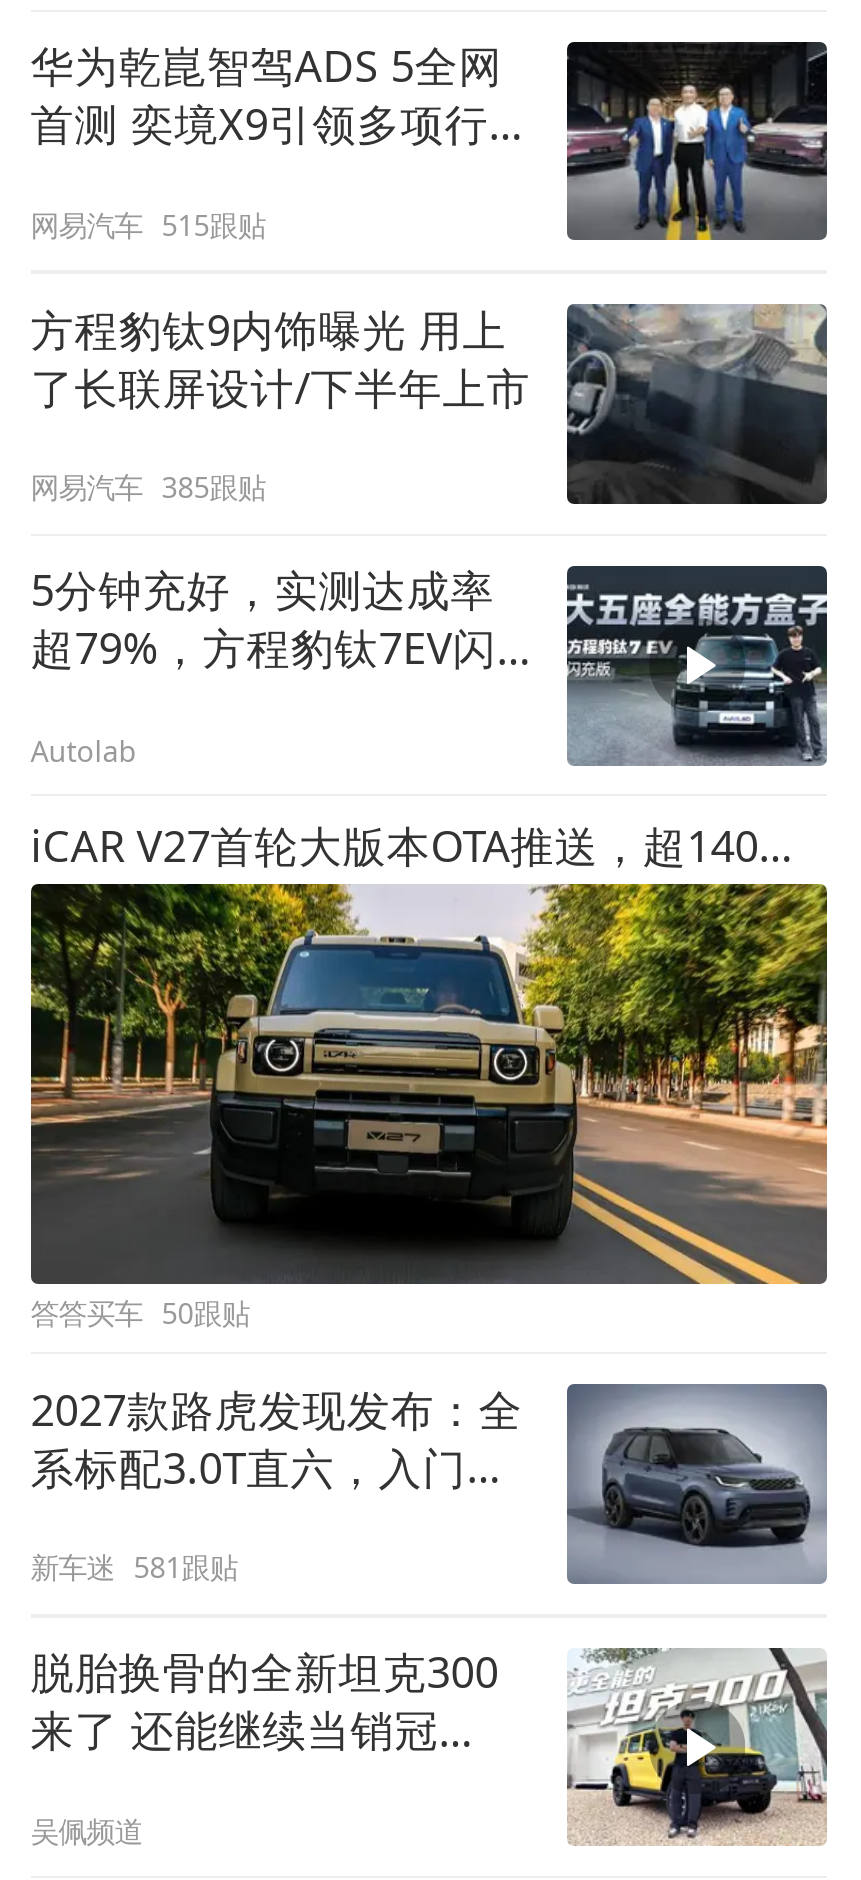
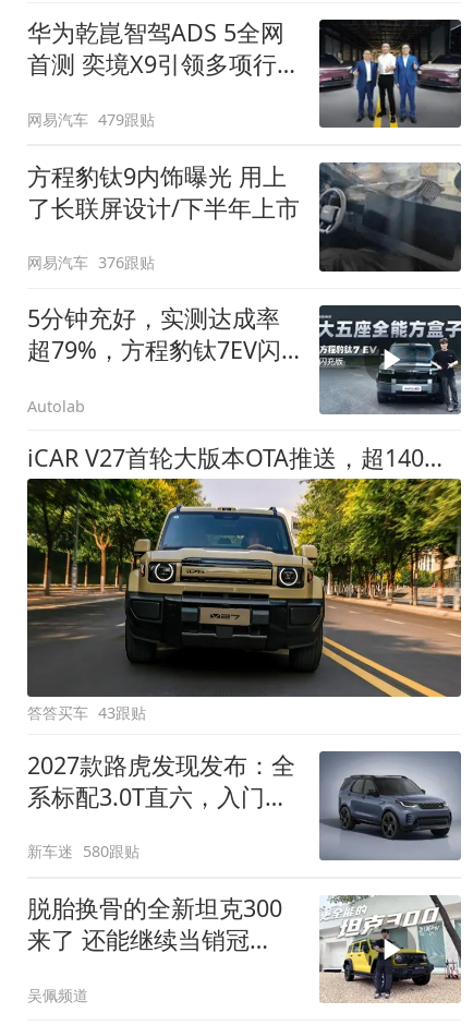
[30,205,266,243] 网易汽车 515跟贴 -> [27,109,155,129] 网易汽车 479跟贴
[30,469,266,507] 网易汽车 385跟贴 -> [27,252,155,273] 网易汽车 376跟贴
[30,1293,250,1331] 答答买车 50跟贴 -> [27,702,146,723] 答答买车 43跟贴
[30,1549,238,1587] 新车迷 581跟贴 -> [27,841,140,862] 新车迷 580跟贴

